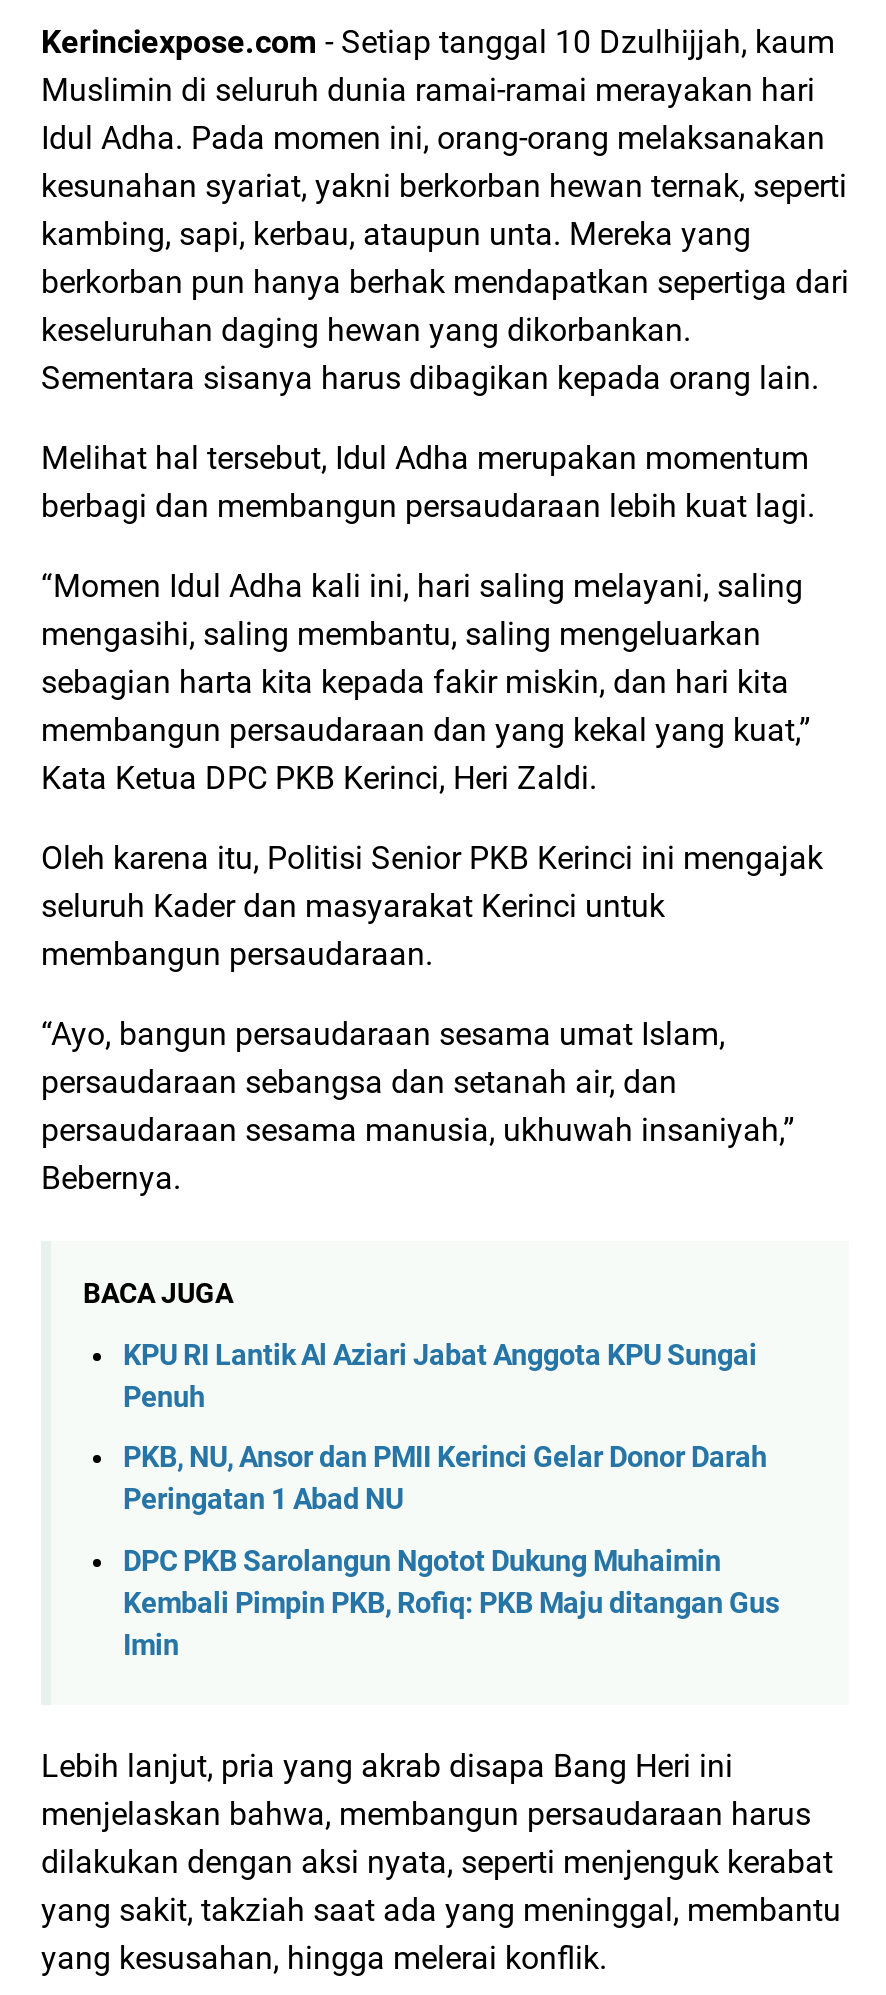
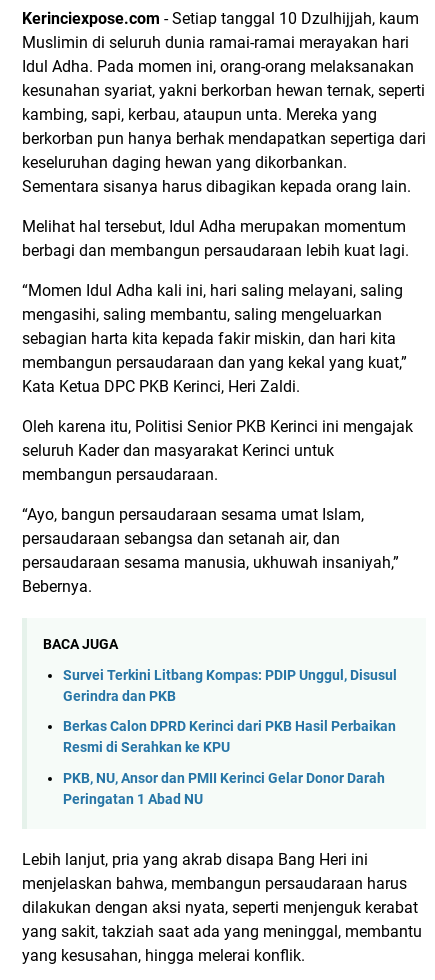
[123,1339,757,1415] KPU RI Lantik Al Aziari Jabat Anggota KPU Sungai | Penuh -> [63,667,397,756] Survei Terkini Litbang Kompas: PDIP Unggul, Disusul | Gerindra dan PKB | Berkas Calon DPRD Kerinci dari PKB Hasil Perbaikan | Resmi di Serahkan ke KPU
moved [123,1442,767,1518] -> [63,770,385,808]: PKB, NU, Ansor dan PMII Kerinci Gelar Donor Darah | Peringatan 1 Abad NU
[123,1545,779,1663] DPC PKB Sarolangun Ngotot Dukung Muhaimin | Kembali Pimpin PKB, Rofiq: PKB Maju ditangan Gus | Imin -> none

